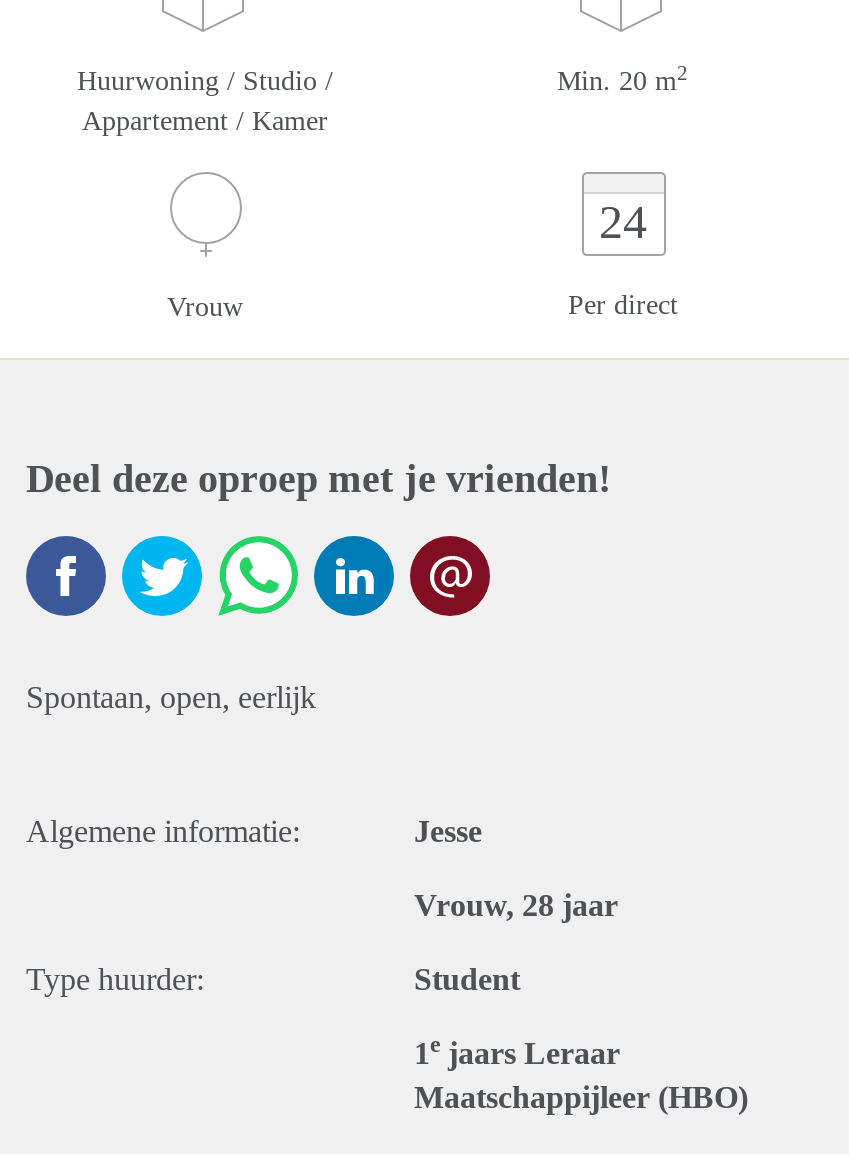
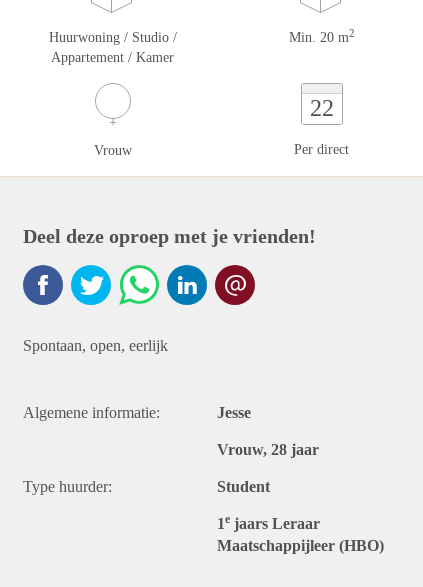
[599,196,647,248] 24 -> [309,95,333,121] 22

